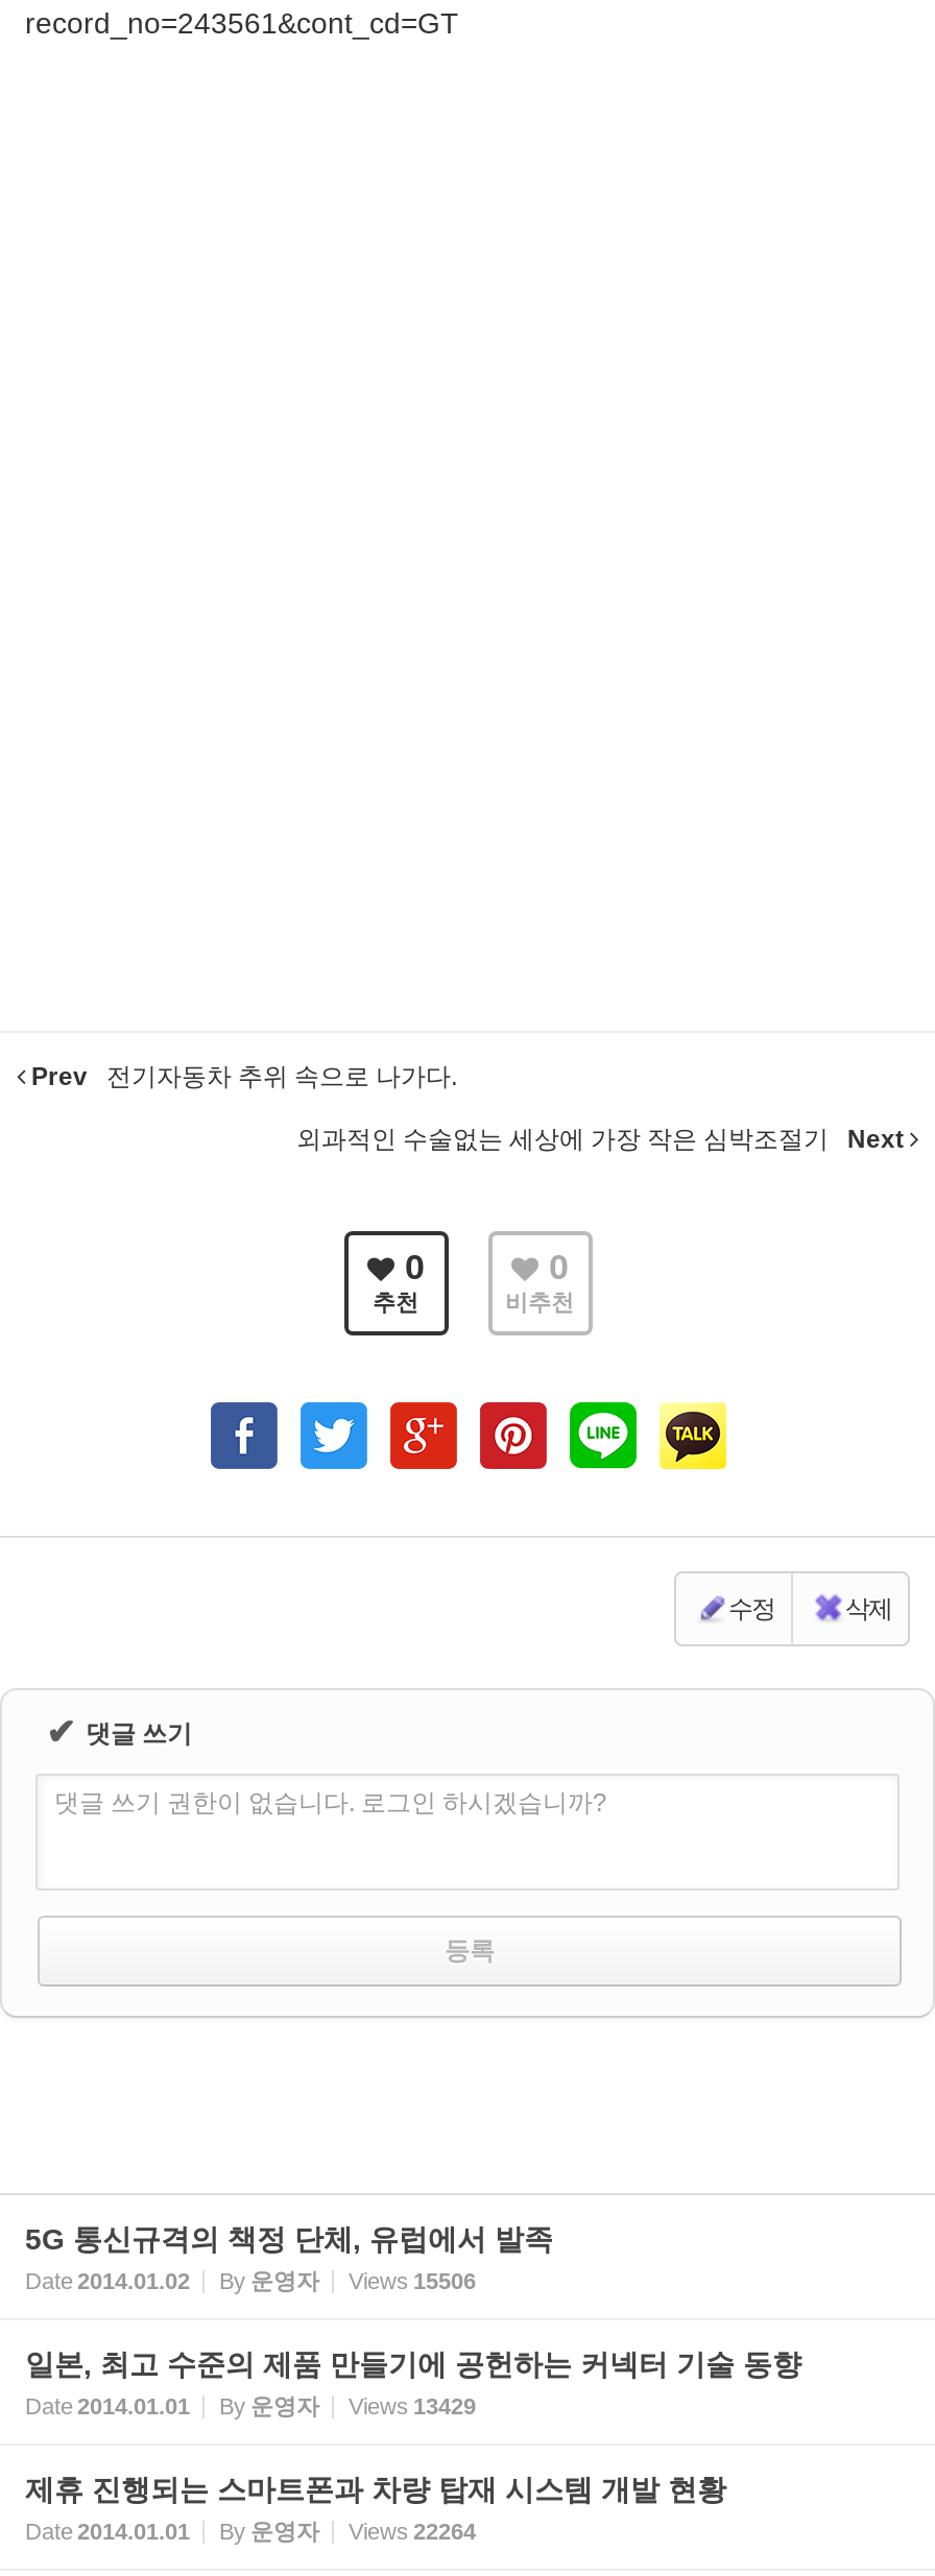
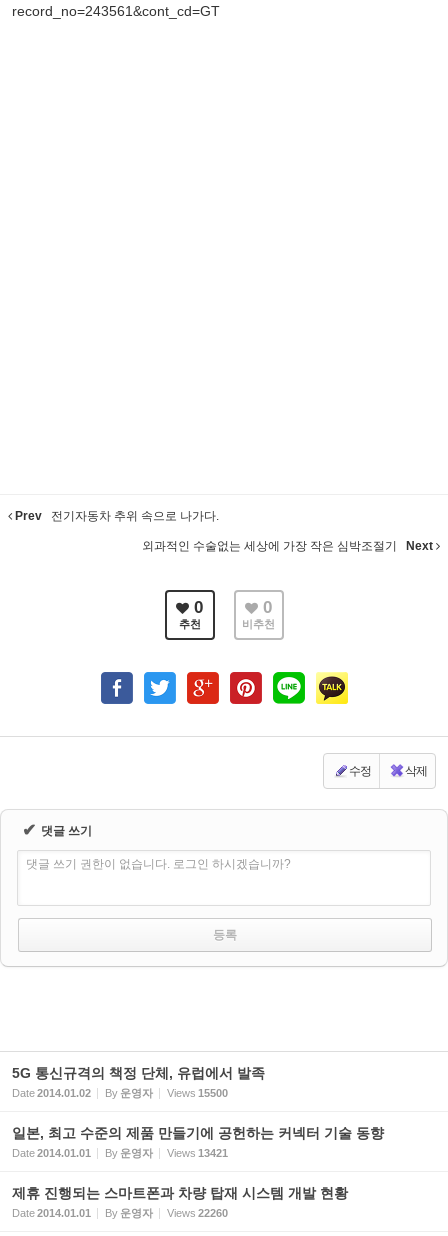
[25,2268,476,2293] Date 2014.01.02 By 운영자 Views 15506 -> [12,1087,228,1099] Date 2014.01.02 By 운영자 Views 15500
[25,2393,476,2418] Date 2014.01.01 By 운영자 Views 13429 -> [12,1147,228,1159] Date 2014.01.01 By 운영자 Views 13421
[25,2519,476,2544] Date 2014.01.01 By 운영자 Views 22264 -> [12,1207,228,1219] Date 2014.01.01 By 운영자 Views 22260

